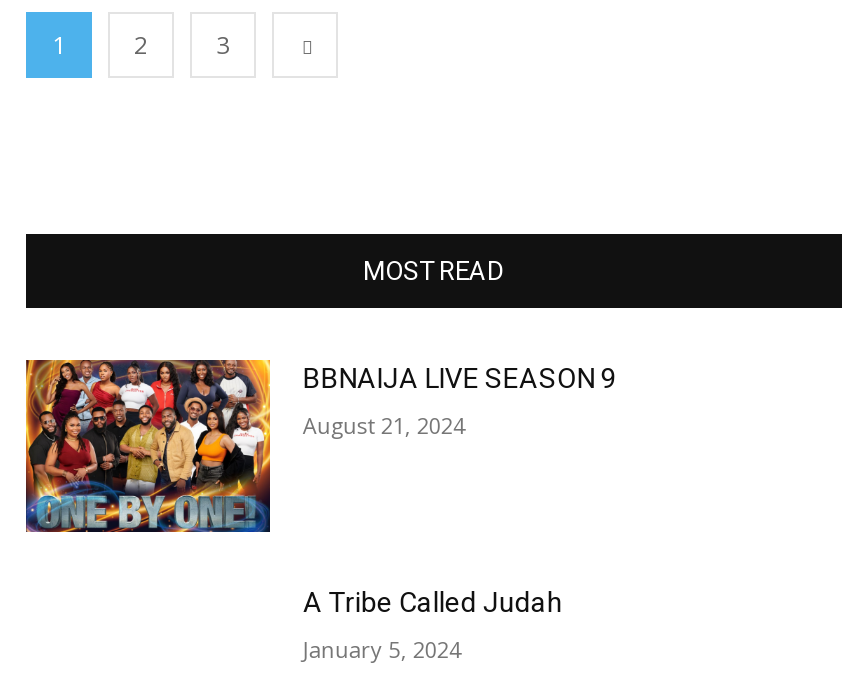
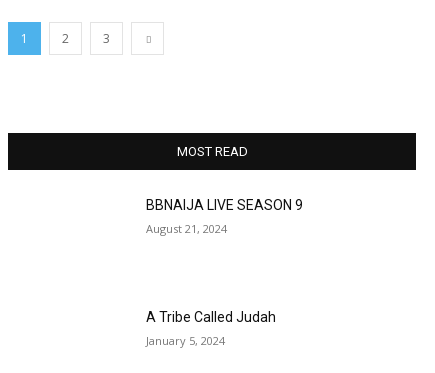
[24,358,272,534] [image] -> none

